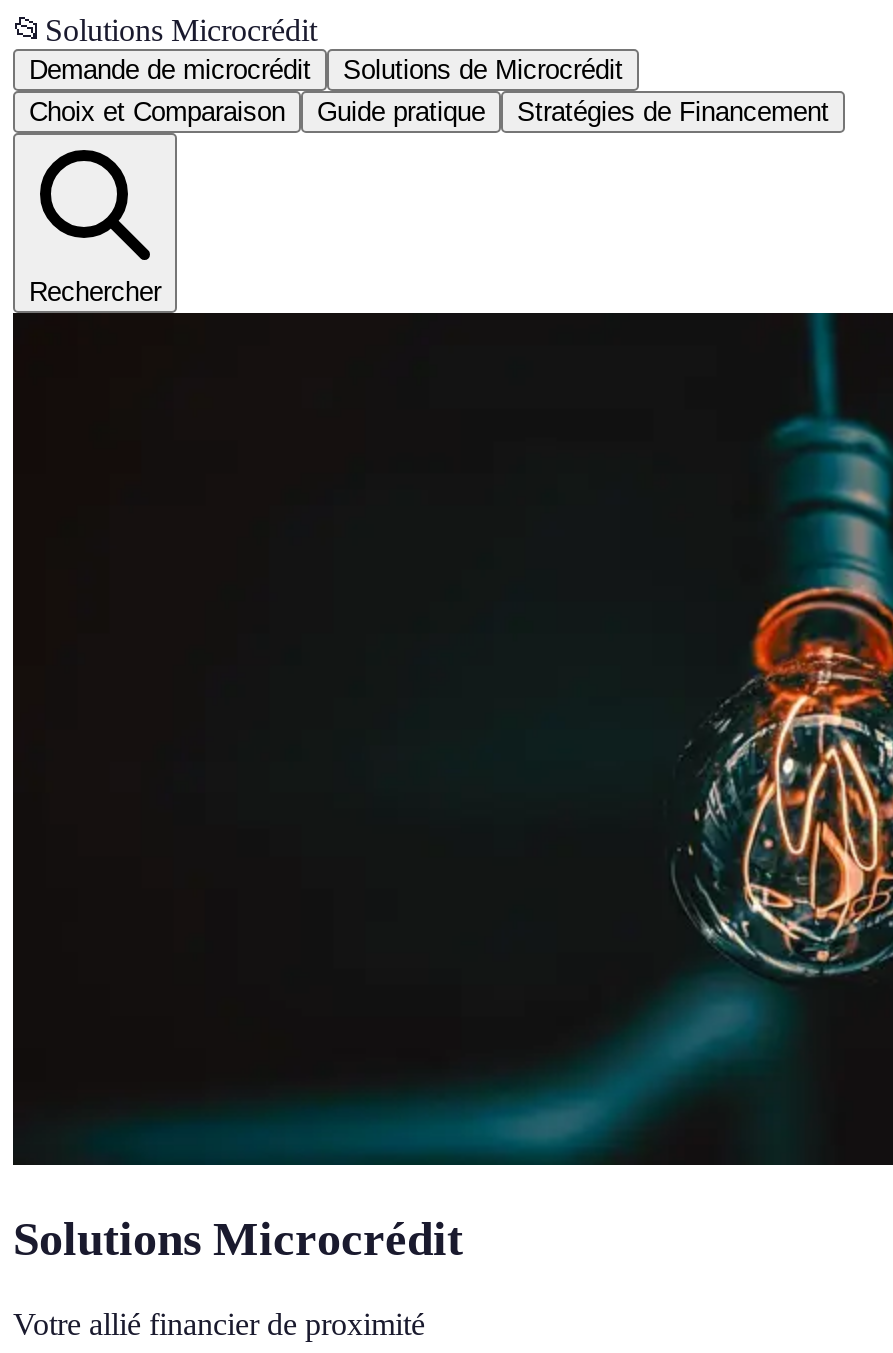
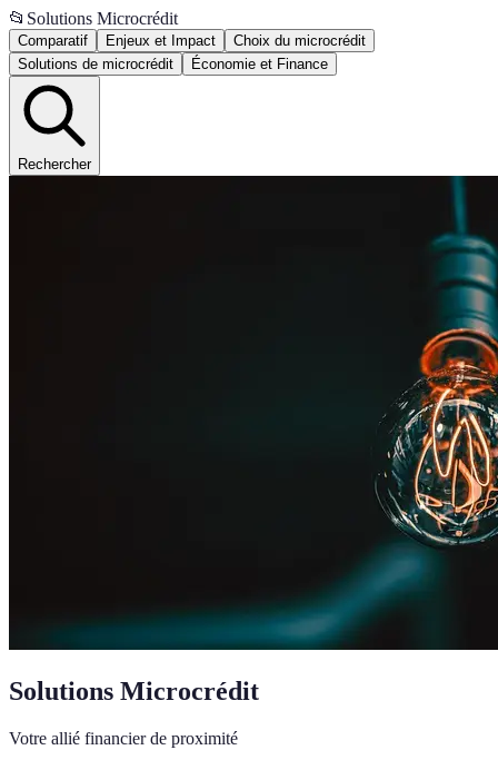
[29,55,829,127] Demande de microcrédit | Solutions de Microcrédit | Choix et Comparaison | Guide pratique | Stratégies de Financement -> [18,32,366,72] Comparatif | Enjeux et Impact | Choix du microcrédit | Solutions de microcrédit | Économie et Finance

